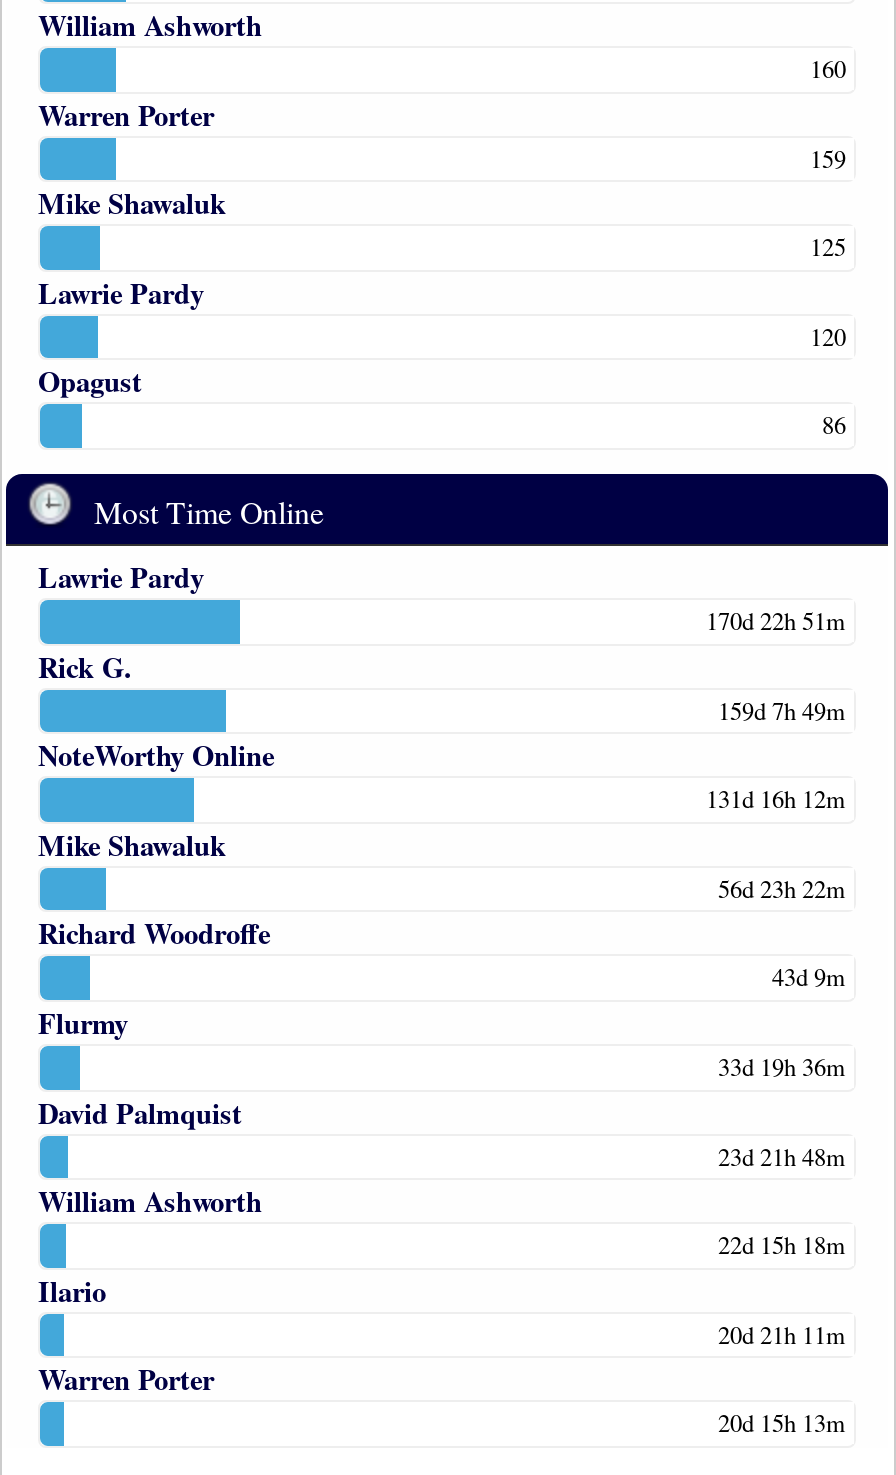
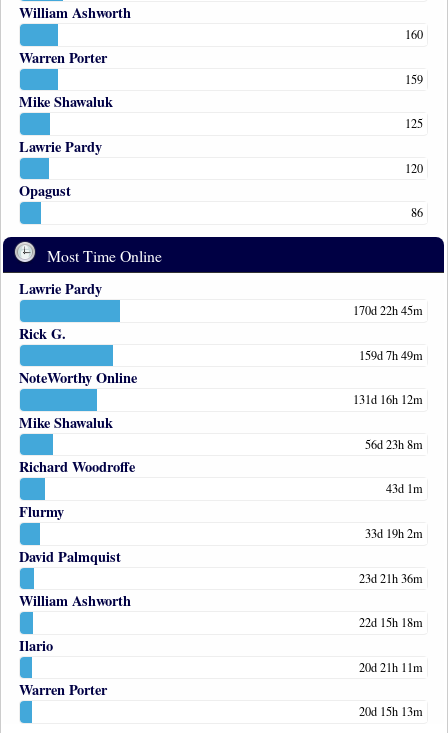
[706,604,846,636] 170d 22h 51m -> [353,302,423,318] 170d 22h 45m
[718,872,846,904] 56d 23h 22m -> [365,436,423,452] 56d 23h 8m
[772,961,846,993] 43d 9m -> [386,480,423,496] 43d 1m
[718,1050,846,1082] 33d 19h 36m -> [365,525,423,541] 33d 19h 2m
[718,1139,846,1171] 23d 21h 48m -> [359,570,423,586] 23d 21h 36m

